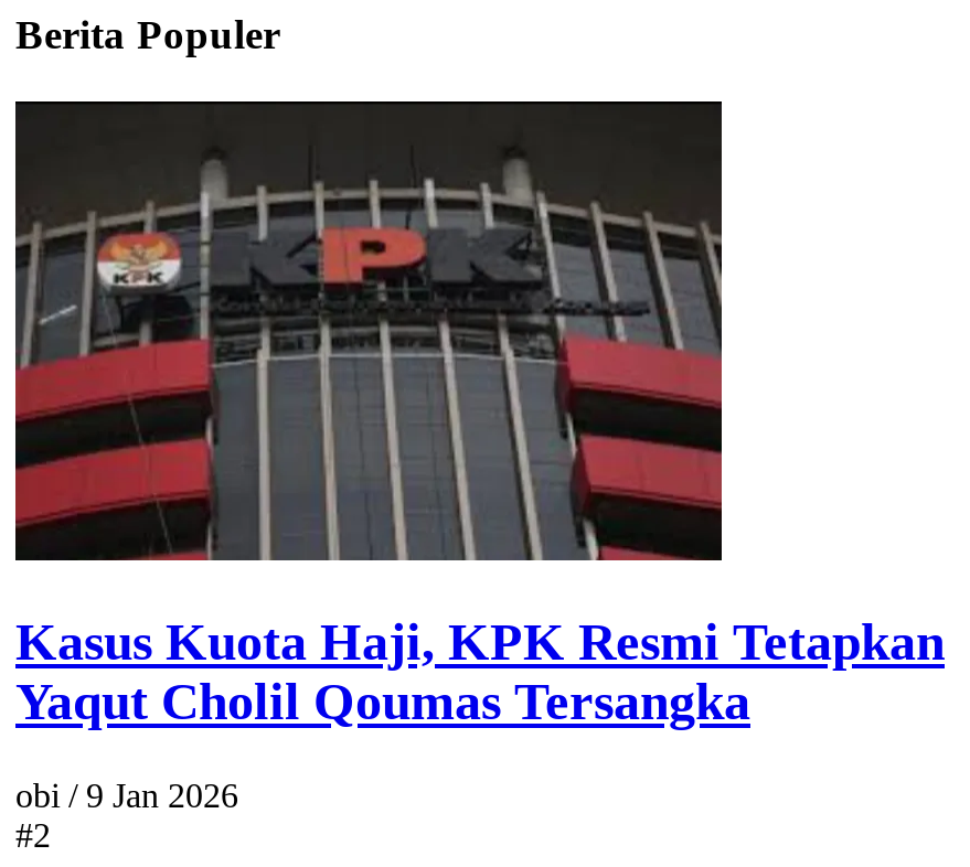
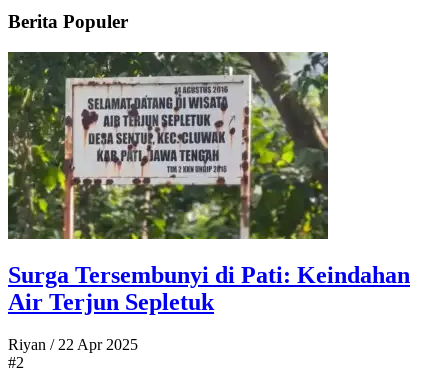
[13,99,945,730] [image] | Kasus Kuota Haji, KPK Resmi Tetapkan | Yaqut Cholil Qoumas Tersangka -> [7,51,410,315] [image] | Surga Tersembunyi di Pati: Keindahan | Air Terjun Sepletuk
[15,776,238,814] obi / 9 Jan 2026 -> [8,336,138,353] Riyan / 22 Apr 2025

